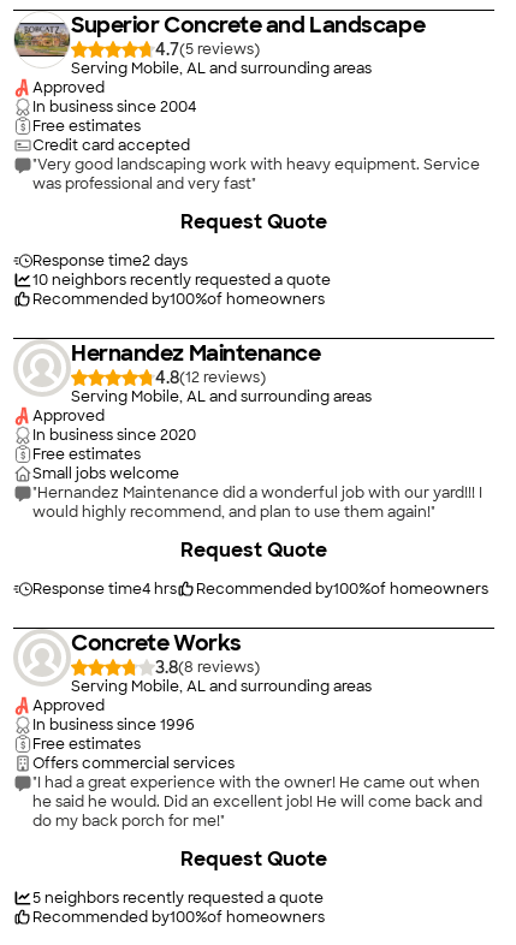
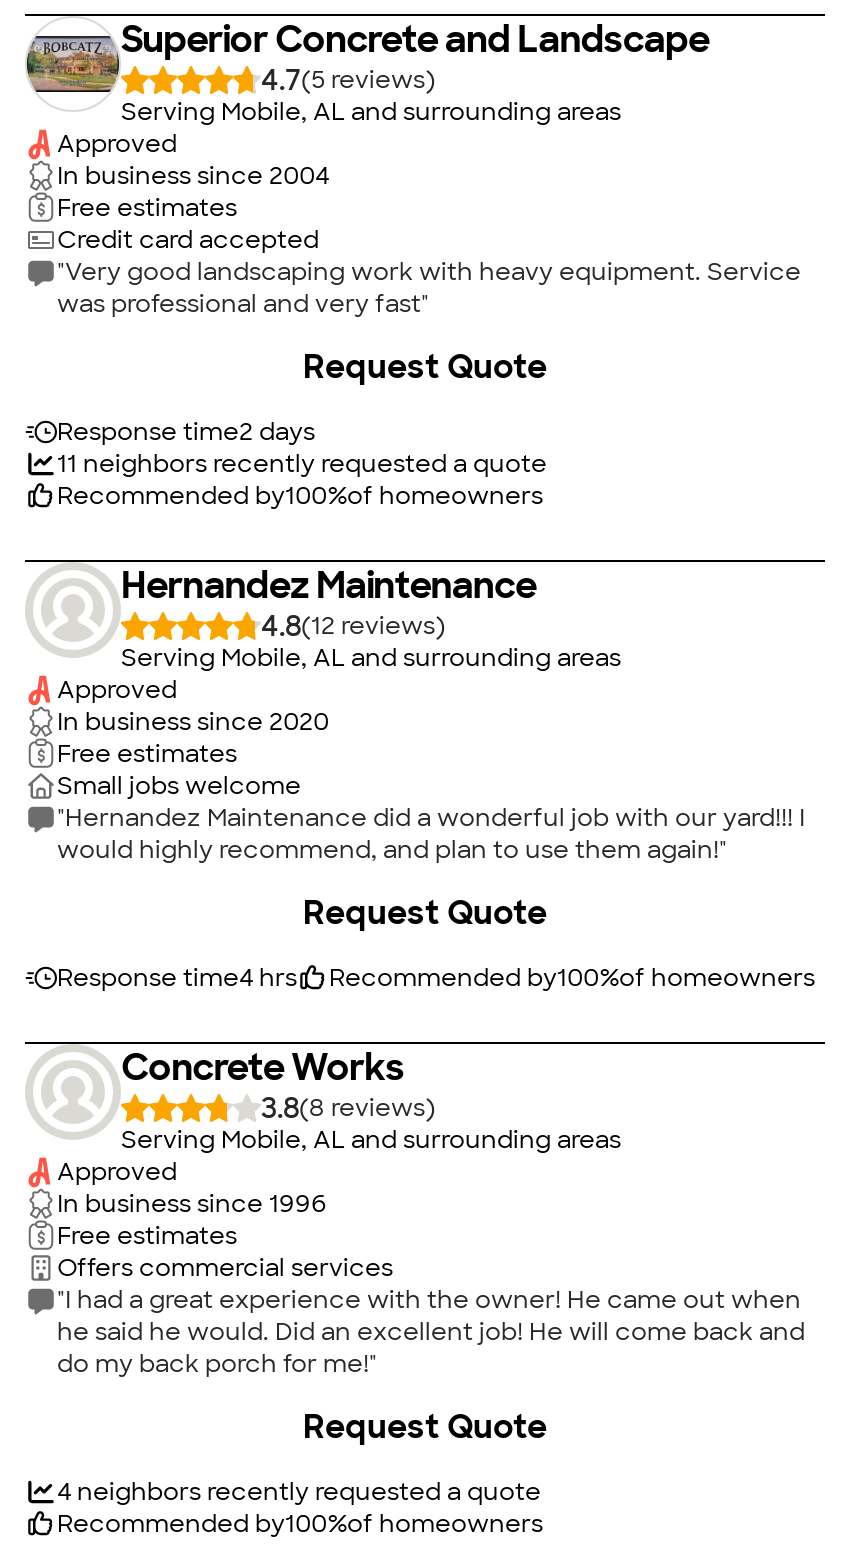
[32,271,331,290] 10 neighbors recently requested a quote -> [57,448,547,480] 11 neighbors recently requested a quote
[32,888,324,908] 5 neighbors recently requested a quote -> [57,1476,541,1508] 4 neighbors recently requested a quote

